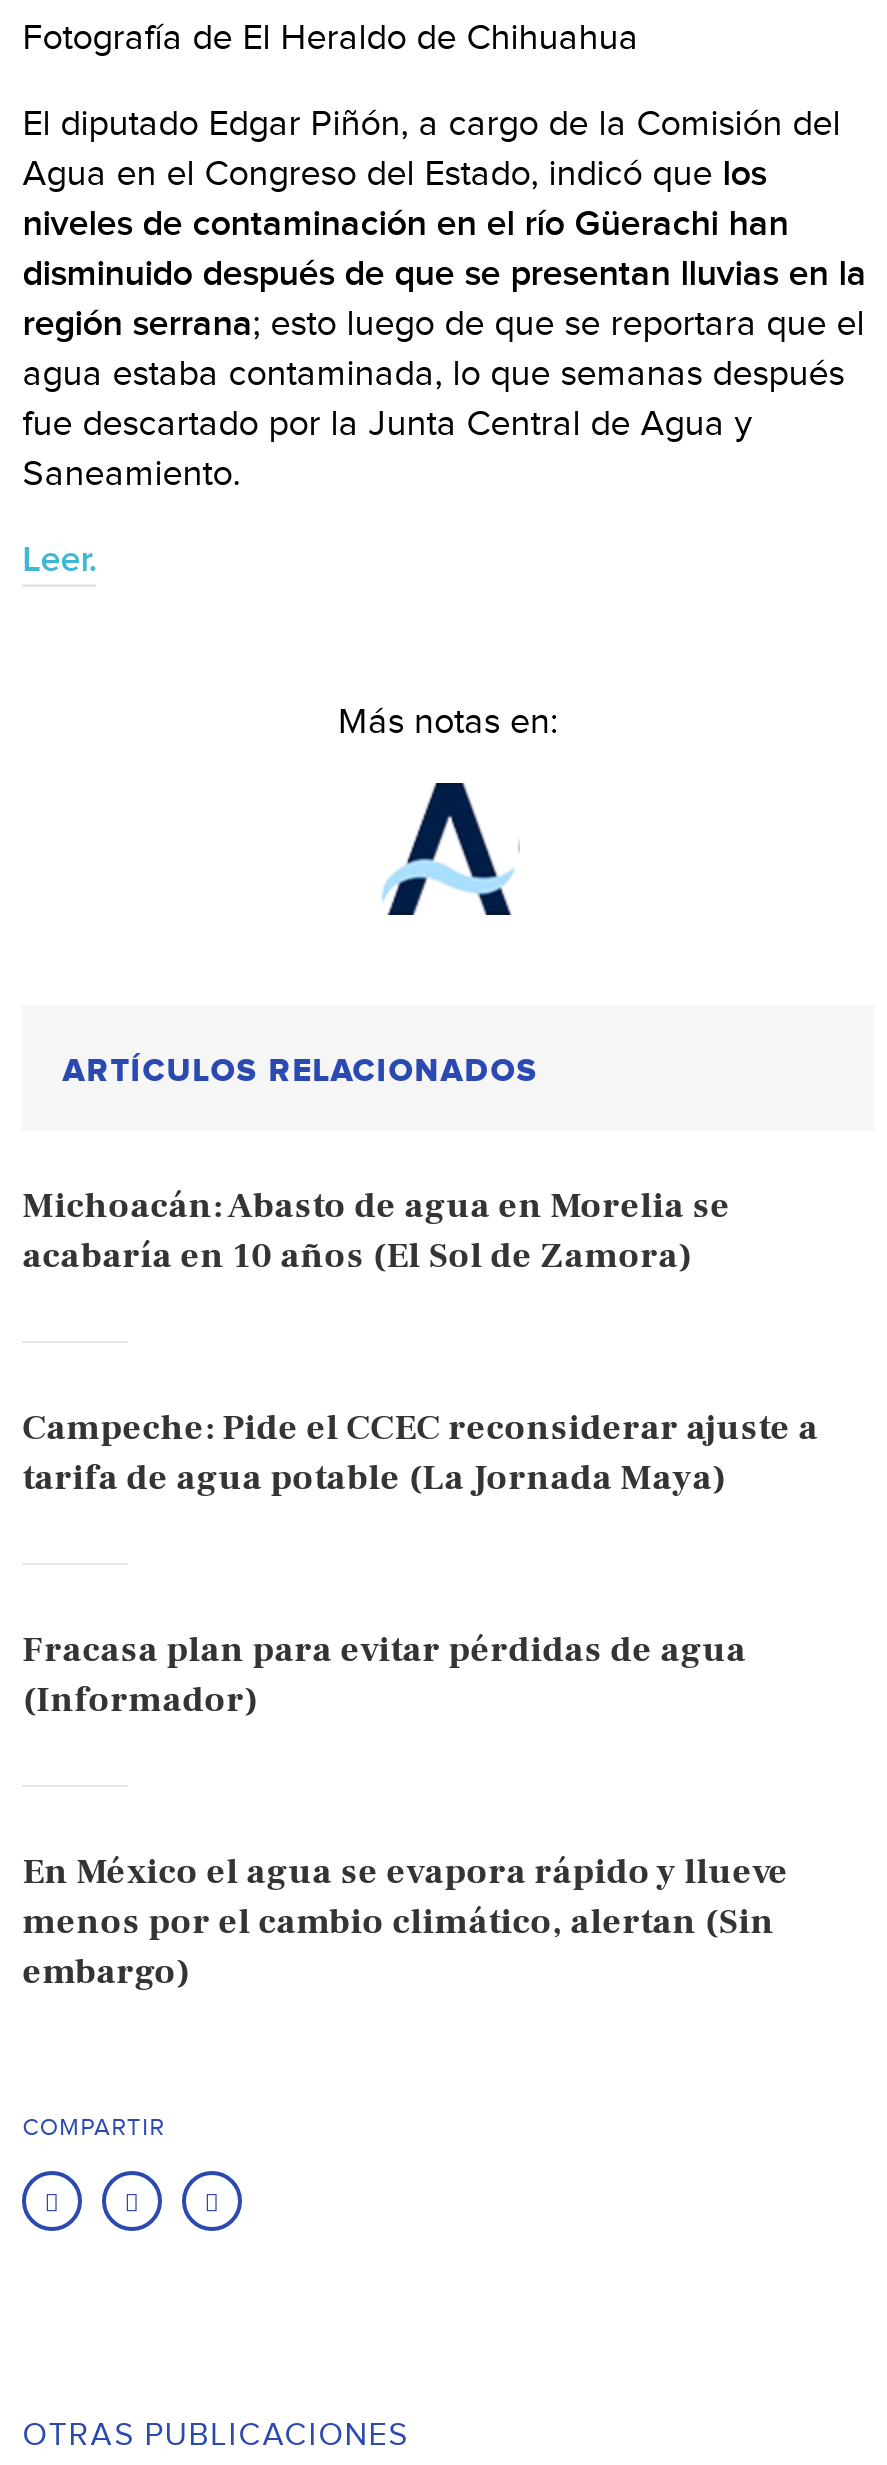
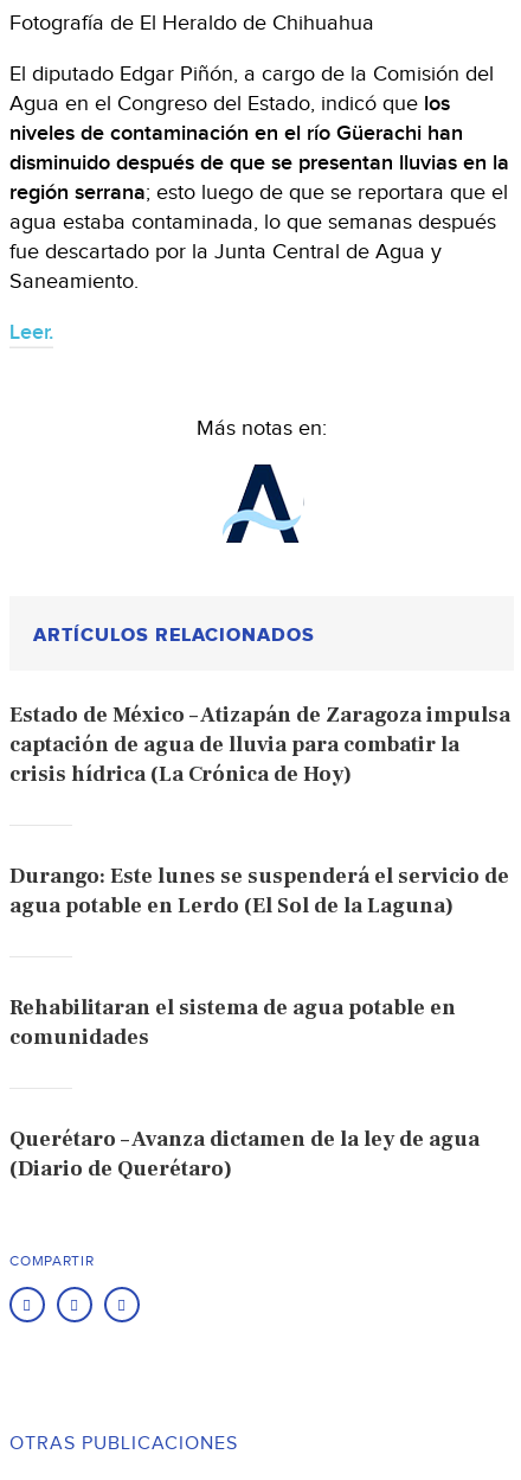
[22,1183,730,1279] Michoacán: Abasto de agua en Morelia se | acabaría en 10 años (El Sol de Zamora) -> [10,702,511,788] Estado de México – Atizapán de Zaragoza impulsa | captación de agua de lluvia para combatir la | crisis hídrica (La Crónica de Hoy)
[22,1405,818,1501] Campeche: Pide el CCEC reconsiderar ajuste a | tarifa de agua potable (La Jornada Maya) -> [10,863,509,920] Durango: Este lunes se suspenderá el servicio de | agua potable en Lerdo (El Sol de la Laguna)
[22,1627,746,1723] Fracasa plan para evitar pérdidas de agua | (Informador) -> [10,994,456,1051] Rehabilitaran el sistema de agua potable en | comunidades
[22,1849,788,1995] En México el agua se evapora rápido y llueve | menos por el cambio climático, alertan (Sin | embargo) -> [10,1126,480,1183] Querétaro – Avanza dictamen de la ley de agua | (Diario de Querétaro)

